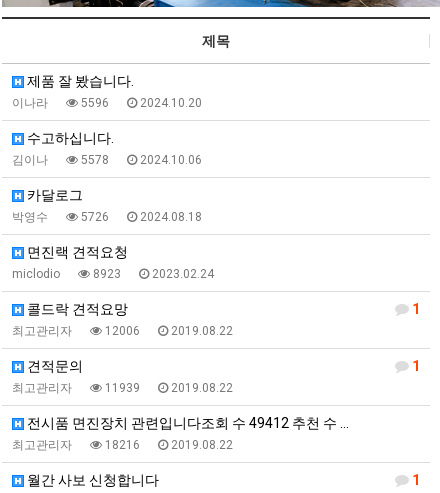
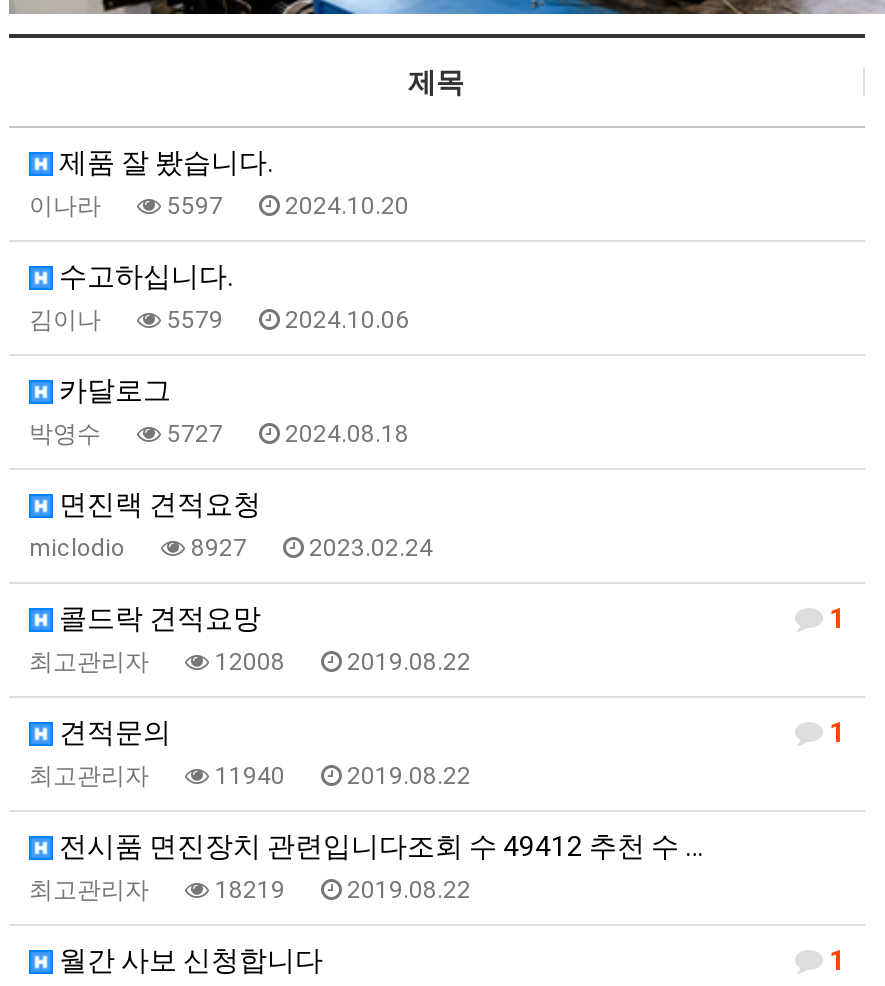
[78,96,202,110] 5596 2024.10.20 -> [161,192,409,220] 5597 2024.10.20
[78,153,202,167] 5578 2024.10.06 -> [161,306,409,334] 5579 2024.10.06
[78,210,202,224] 5726 2024.08.18 -> [161,420,409,448] 5727 2024.08.18
[90,267,214,281] 8923 2023.02.24 -> [185,534,433,562] 8927 2023.02.24
[102,324,233,338] 12006 2019.08.22 -> [209,648,471,676] 12008 2019.08.22
[102,381,233,395] 11939 2019.08.22 -> [209,762,471,790] 11940 2019.08.22
[102,438,233,452] 18216 2019.08.22 -> [209,876,471,904] 18219 2019.08.22

